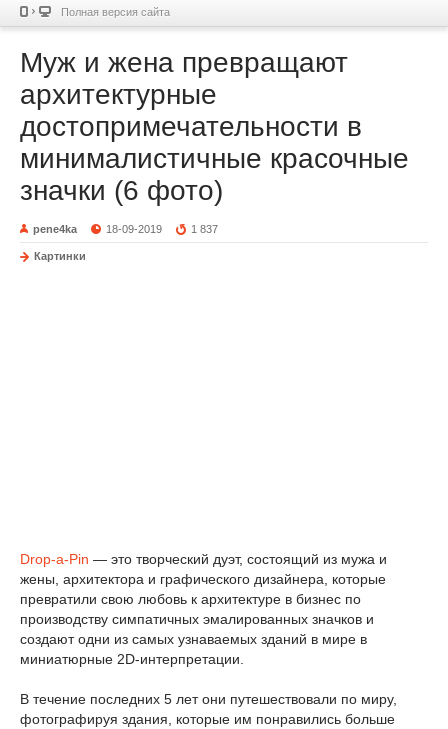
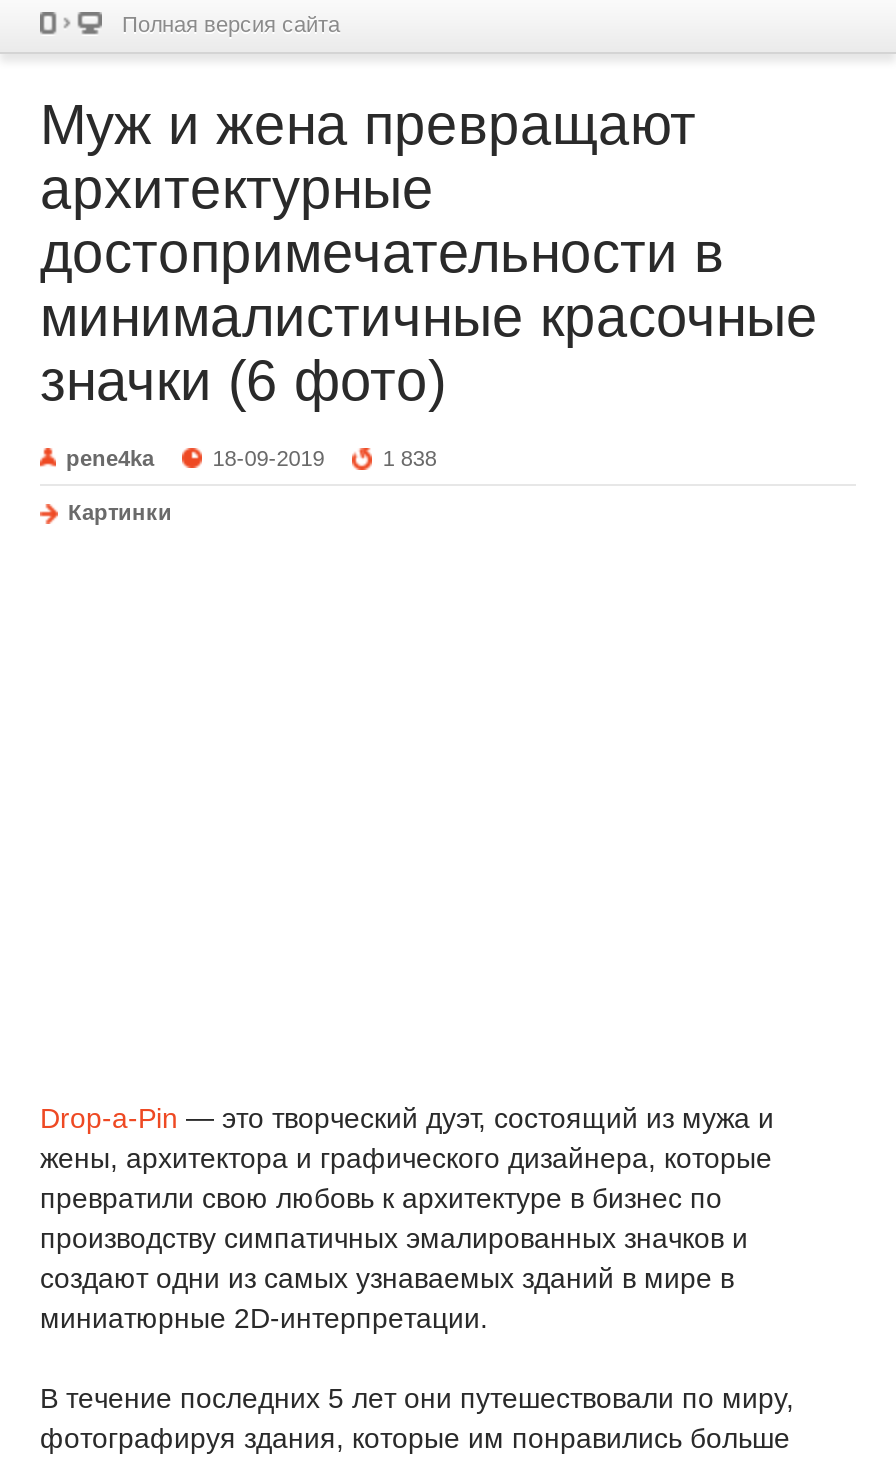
[191,223,218,235] 1 837 -> [383,446,437,470] 1 838

